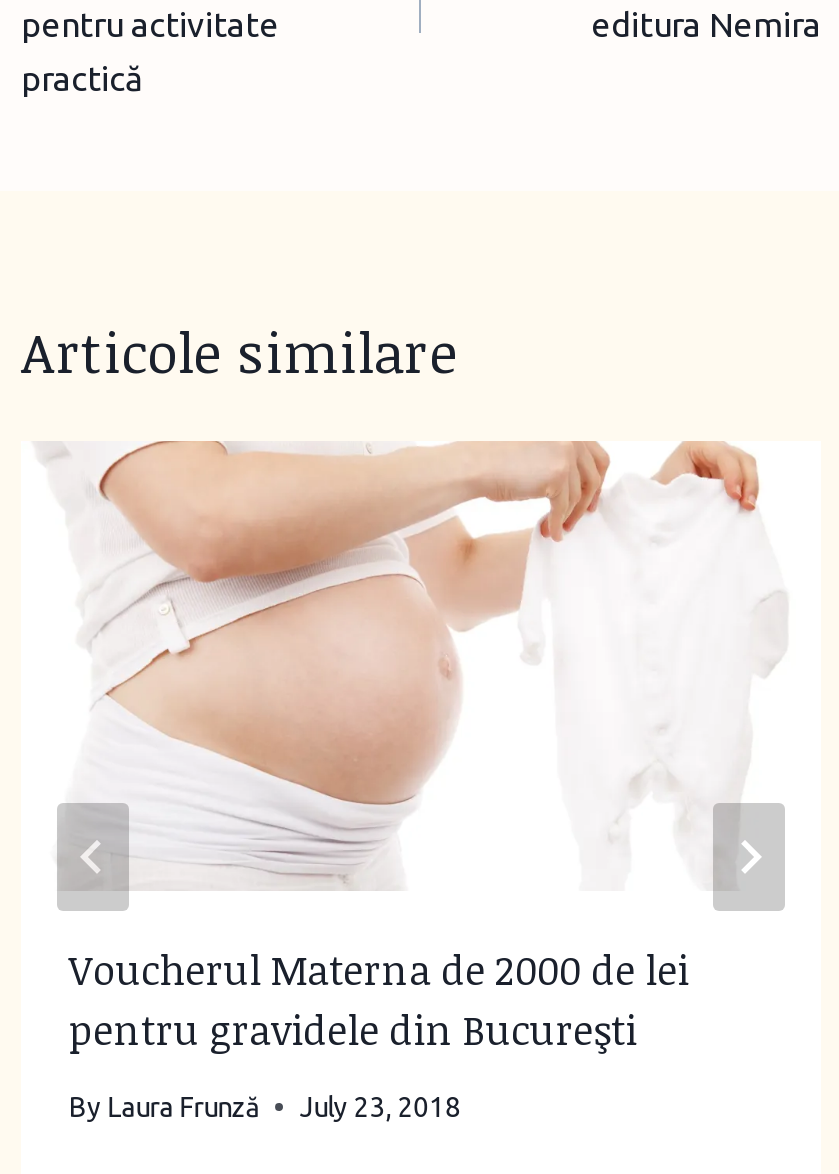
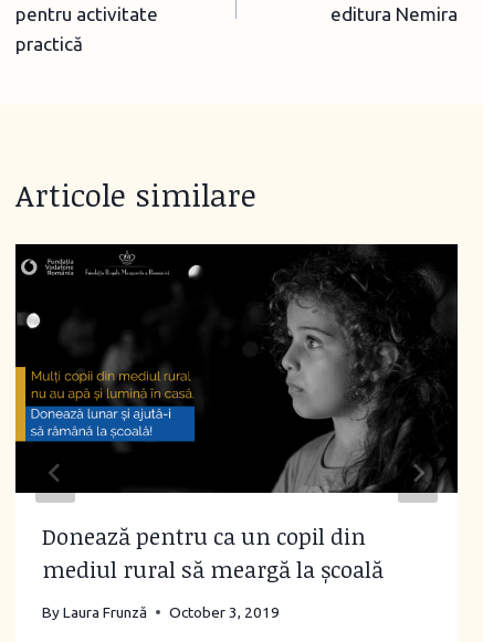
[19,440,823,1058] [image] | Voucherul Materna de 2000 de lei | pentru gravidele din Bucureşti -> [14,243,459,584] [image] | Donează pentru ca un copil din | mediul rural să meargă la școală
[69,1091,461,1123] By Laura Frunză July 23, 2018 -> [42,603,280,620] By Laura Frunză October 3, 2019

